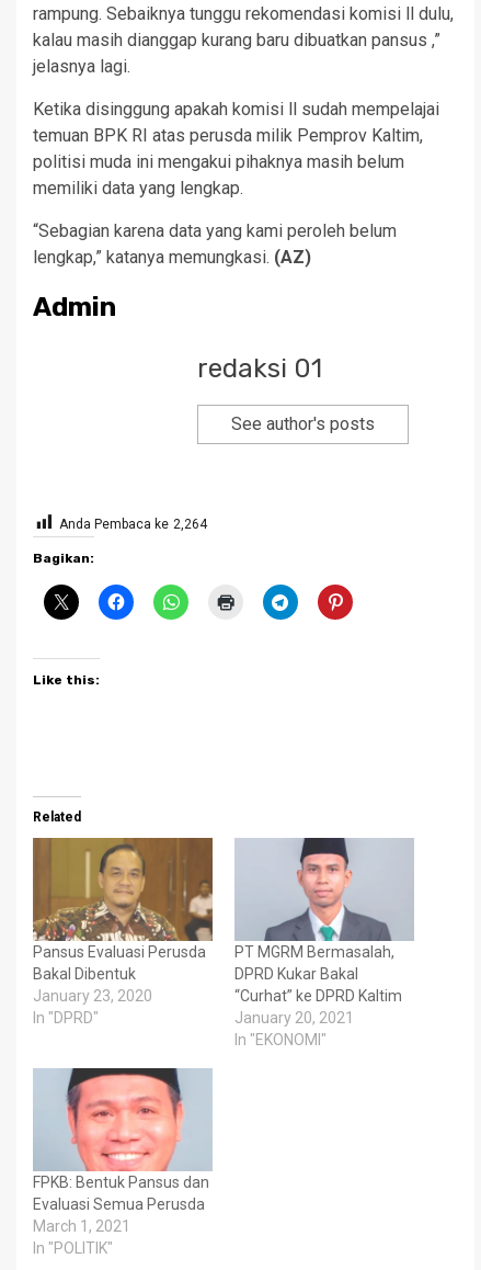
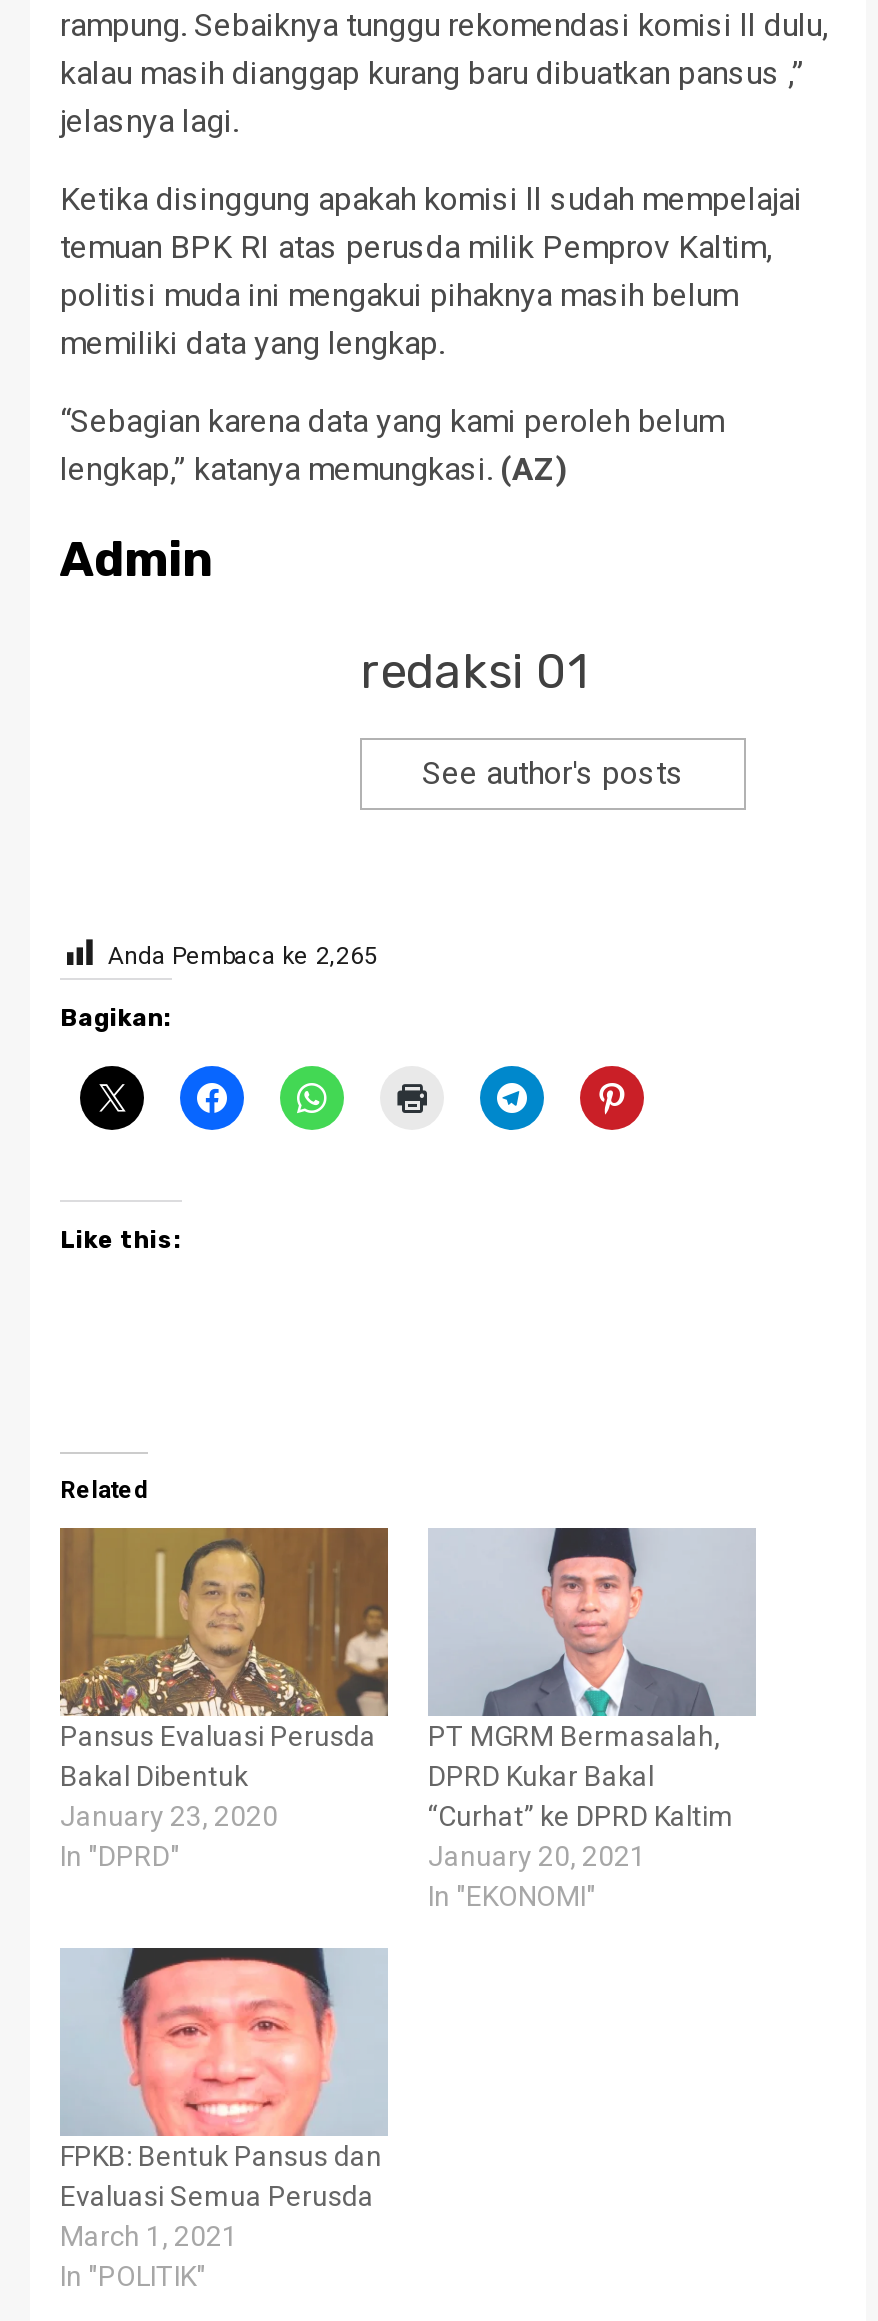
[59,517,207,532] Anda Pembaca ke 2,264 -> [108,943,378,971] Anda Pembaca ke 2,265

